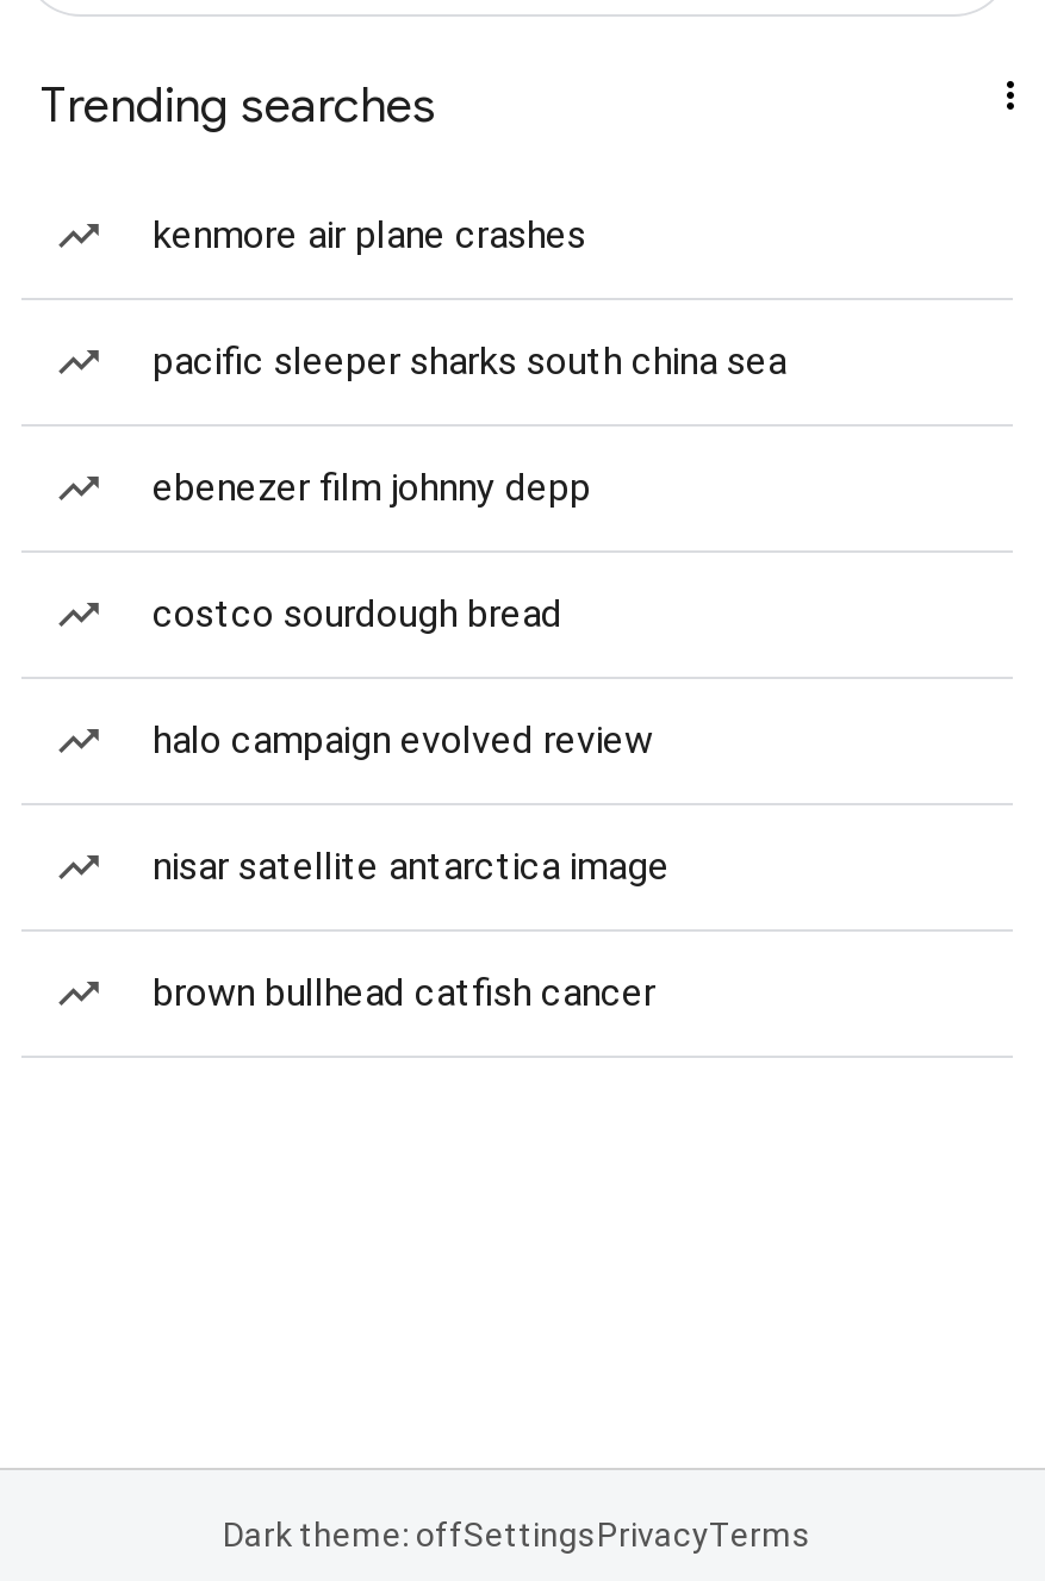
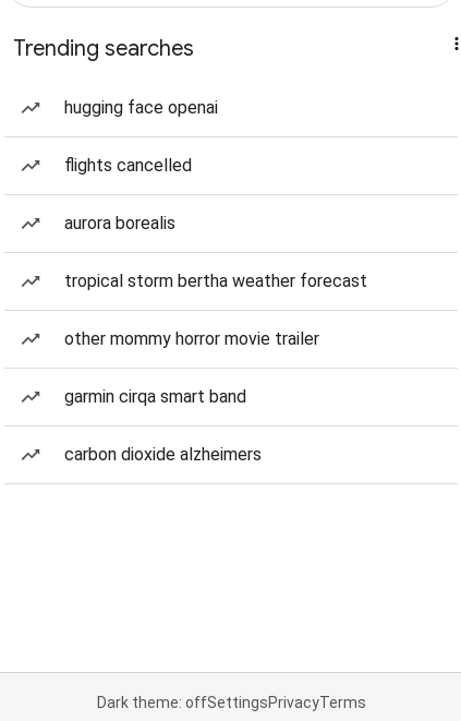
[153,212,586,257] kenmore air plane crashes -> [64,97,218,118] hugging face openai
[153,338,786,384] pacific sleeper sharks south china sea -> [64,155,192,176] flights cancelled
[153,465,591,510] ebenezer film johnny depp -> [64,213,175,233] aurora borealis
[153,591,562,636] costco sourdough bread -> [64,271,367,291] tropical storm bertha weather forecast
[153,717,653,763] halo campaign evolved review -> [64,328,319,349] other mommy horror movie trailer
[153,844,670,889] nisar satellite antarctica image -> [64,386,246,407] garmin cirqa smart band
[153,970,655,1015] brown bullhead catfish cancer -> [64,444,262,465] carbon dioxide alzheimers

